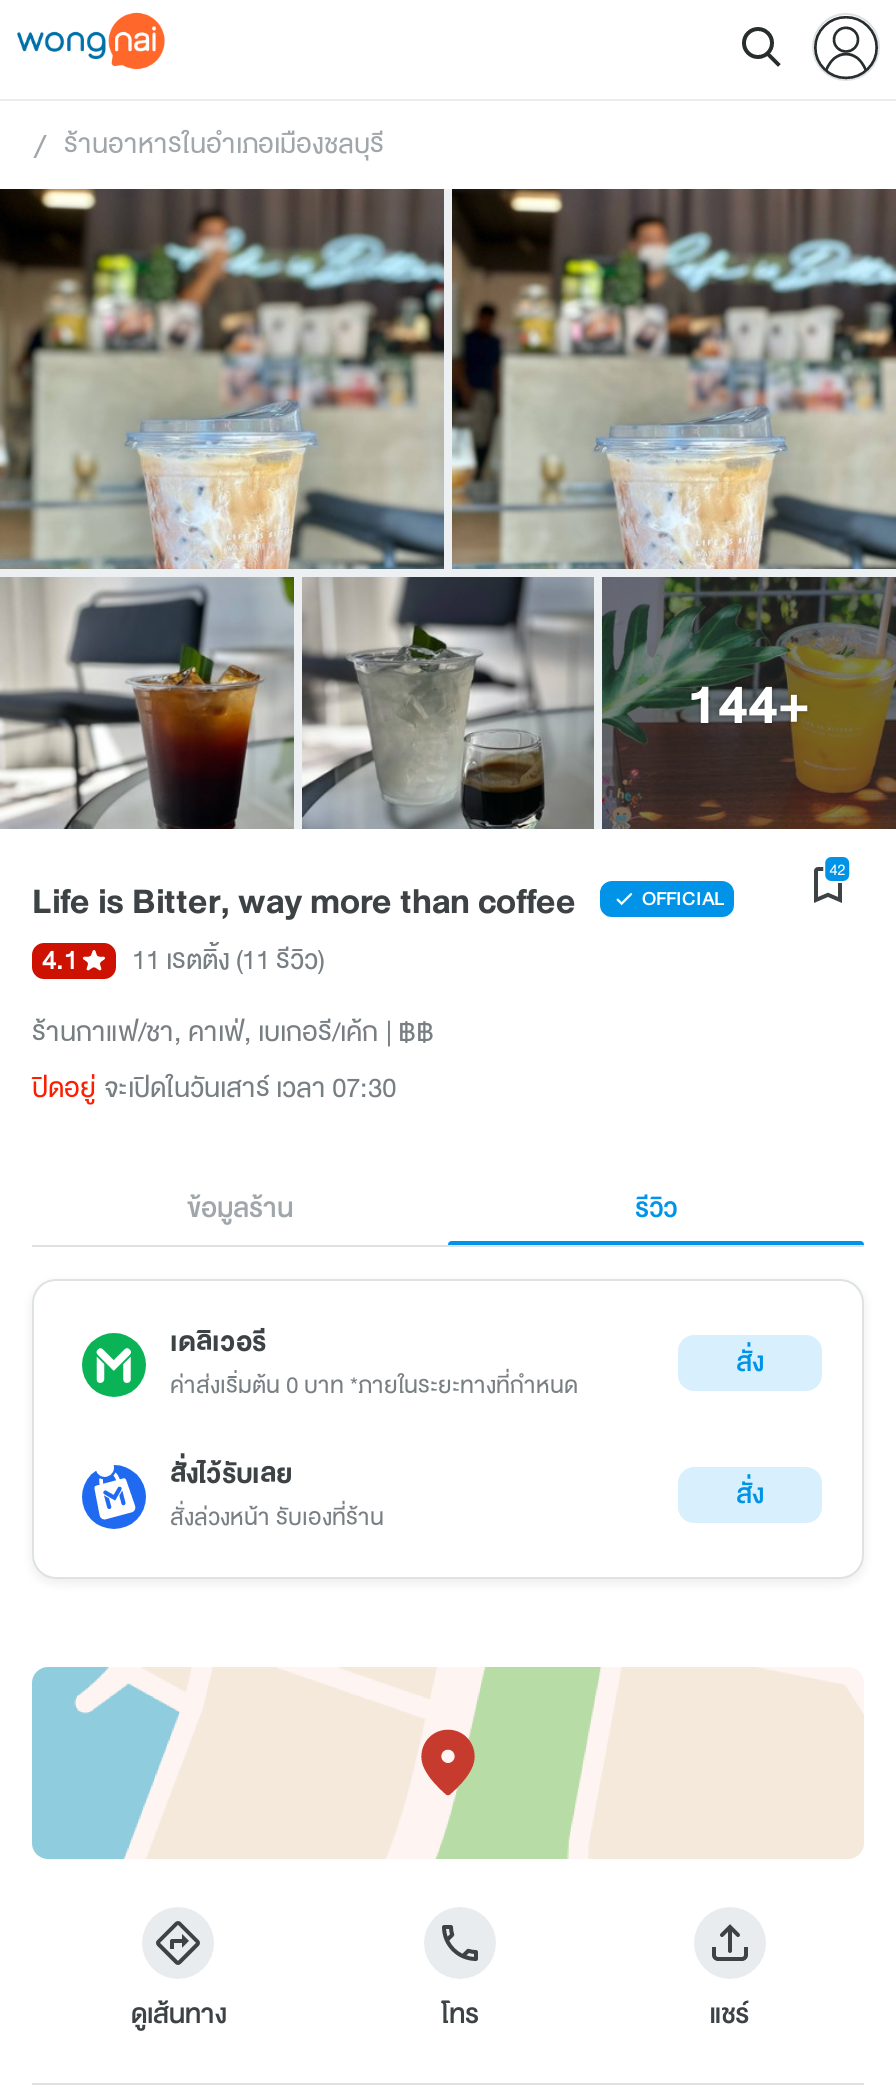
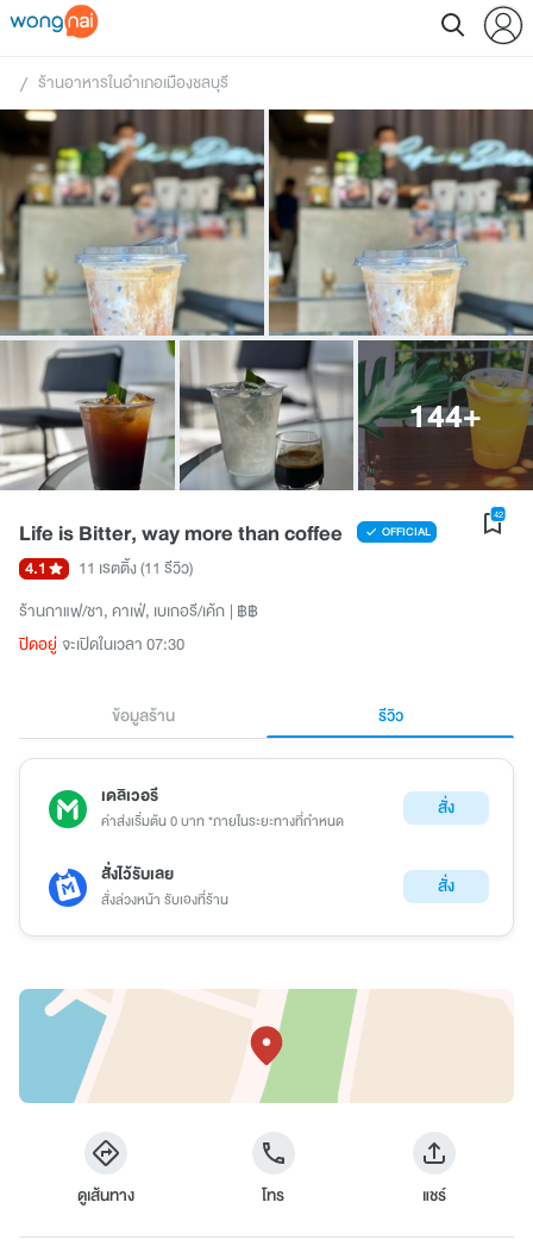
[32,1067,396,1109] ปิดอยู่ จะเปิดในวันเสาร์ เวลา 07:30 -> [19,632,184,657] ปิดอยู่ จะเปิดในเวลา 07:30

